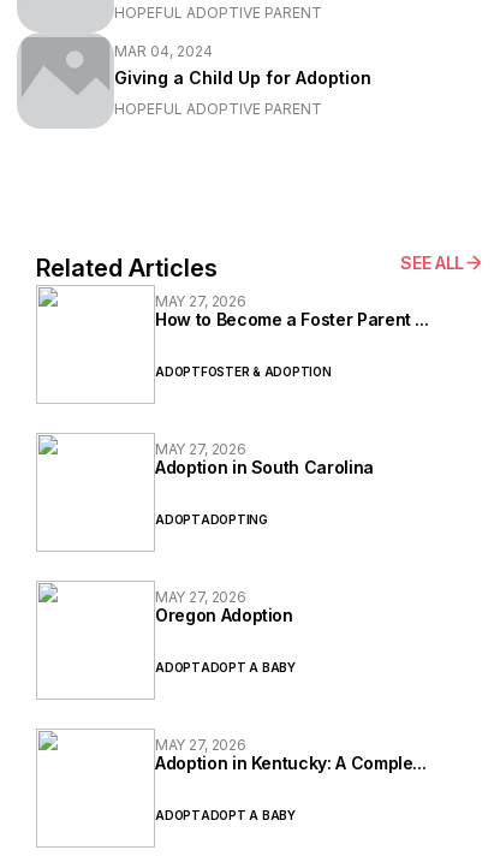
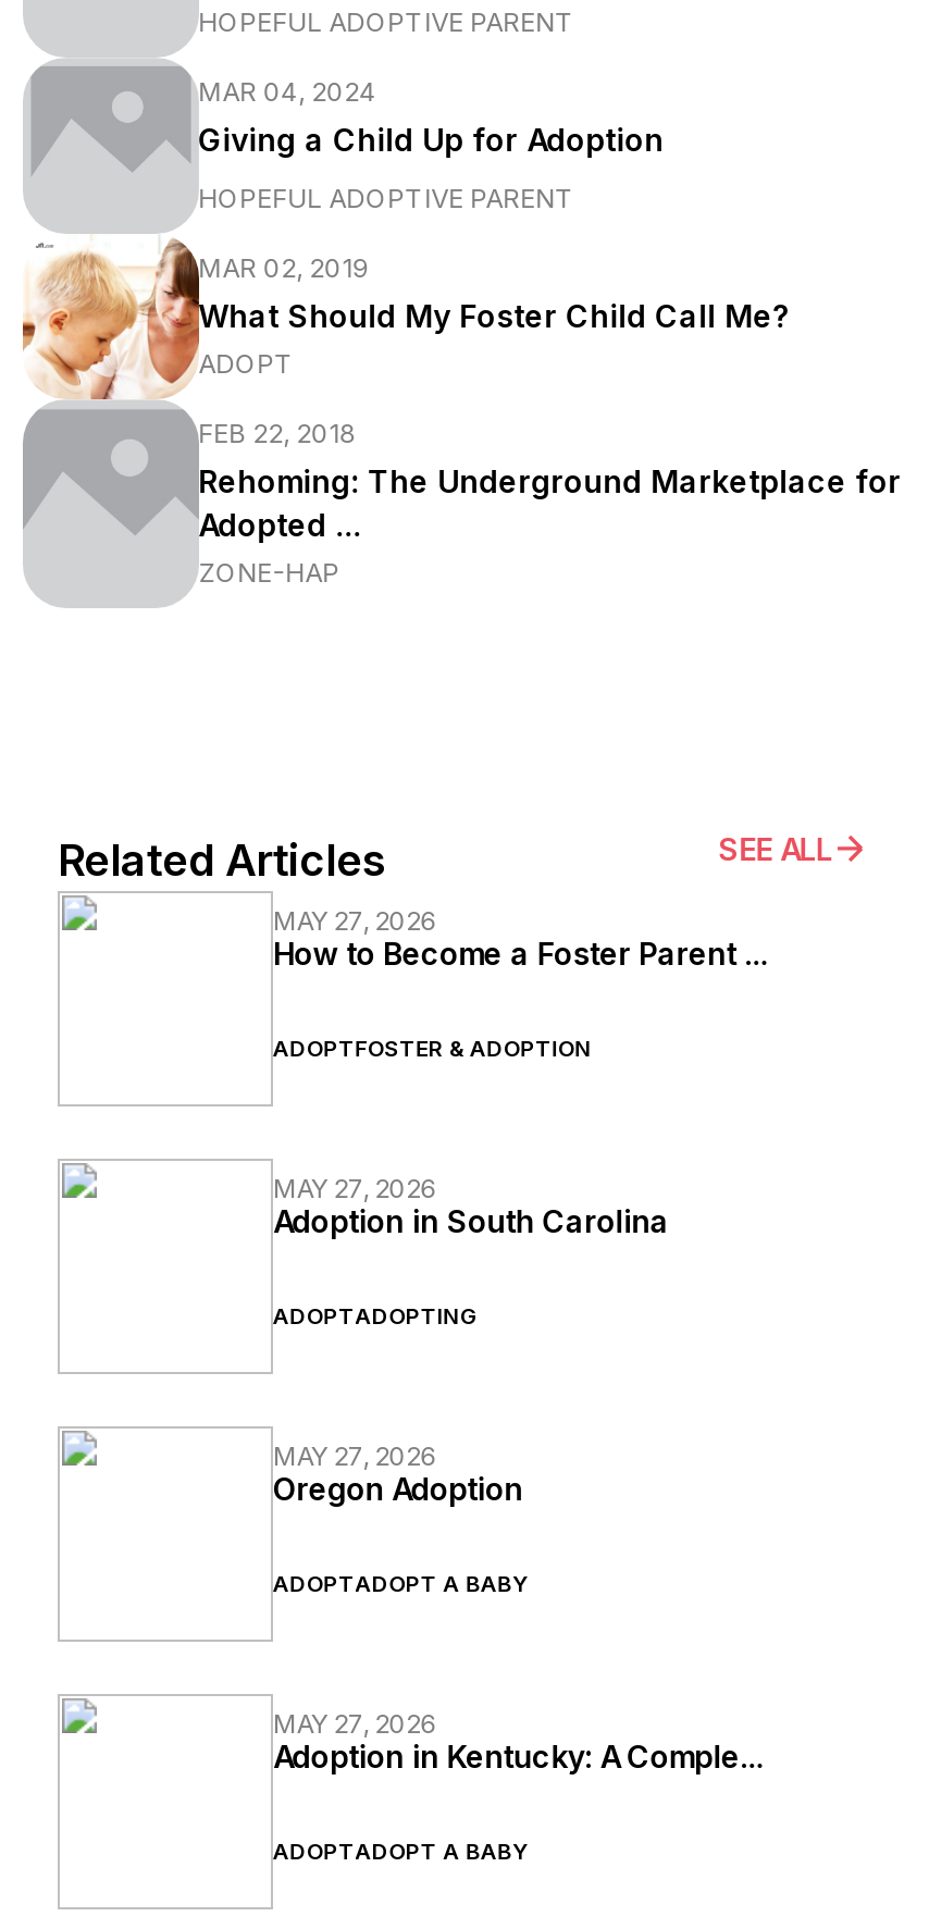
none -> [21,244,901,588] [image] | MAR 02, 2019 | What Should My Foster Child Call Me? | ADOPT | FEB 22, 2018 | Rehoming: The Underground Marketplace for | Adopted ... | ZONE-HAP

